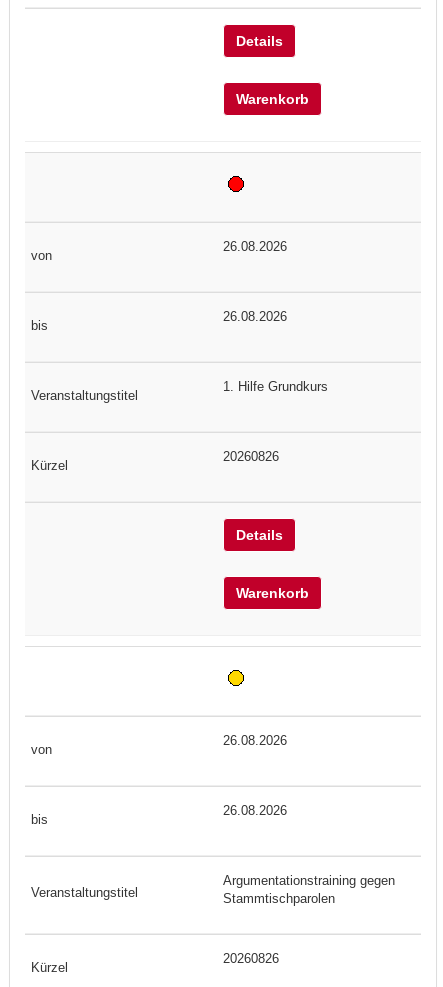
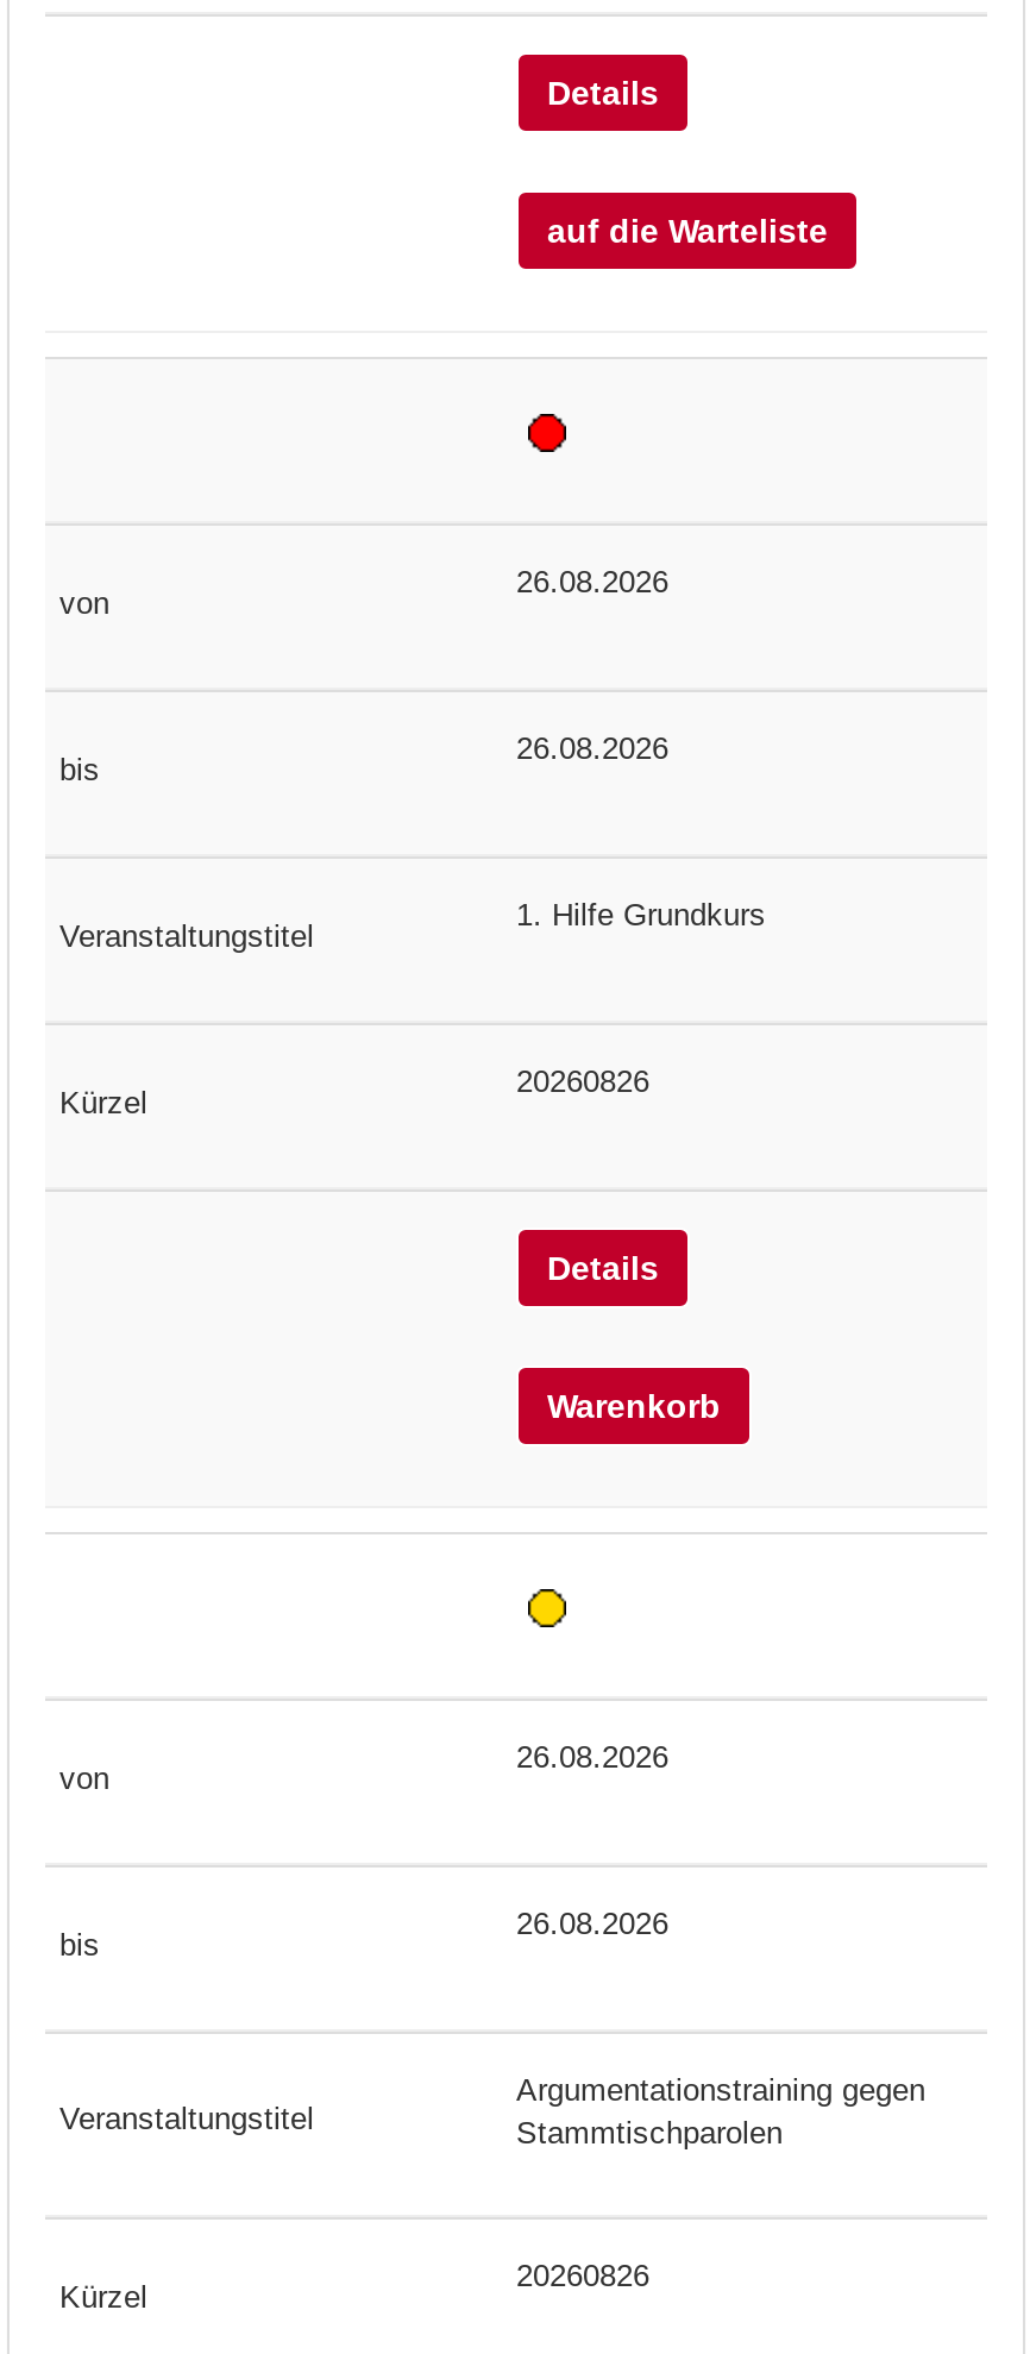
[236,91,309,107] Warenkorb -> [547,213,828,251] auf die Warteliste

